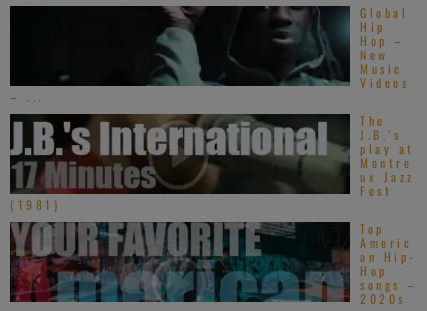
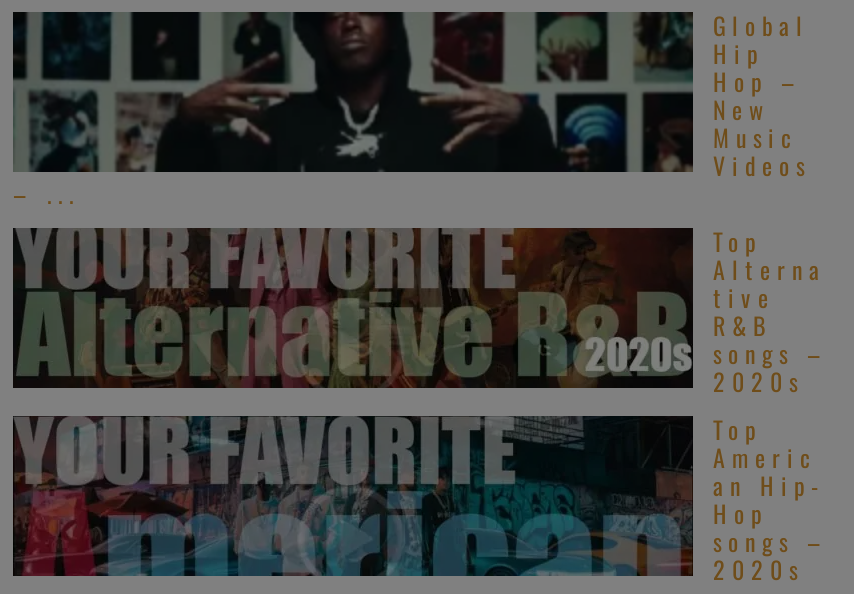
[10,5,414,213] [image] | The | J.B.’s | play at | Montre | ux Jazz | Fest | (1981) -> [13,10,828,398] [image] | Top | Alterna | tive | R&B | songs – | 2020s
[10,113,346,194] [image] -> [15,226,685,390] [image]

